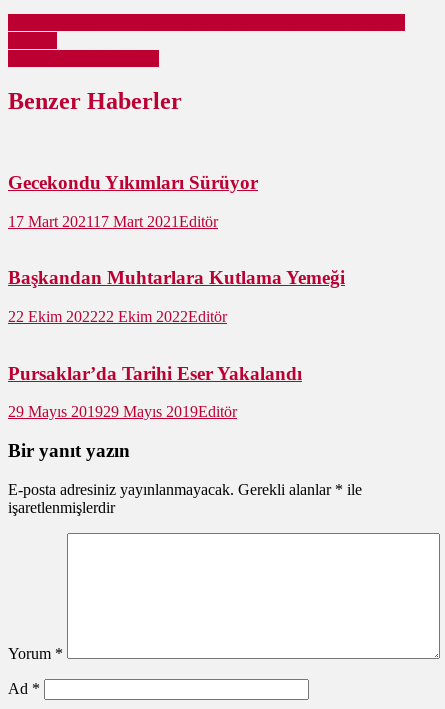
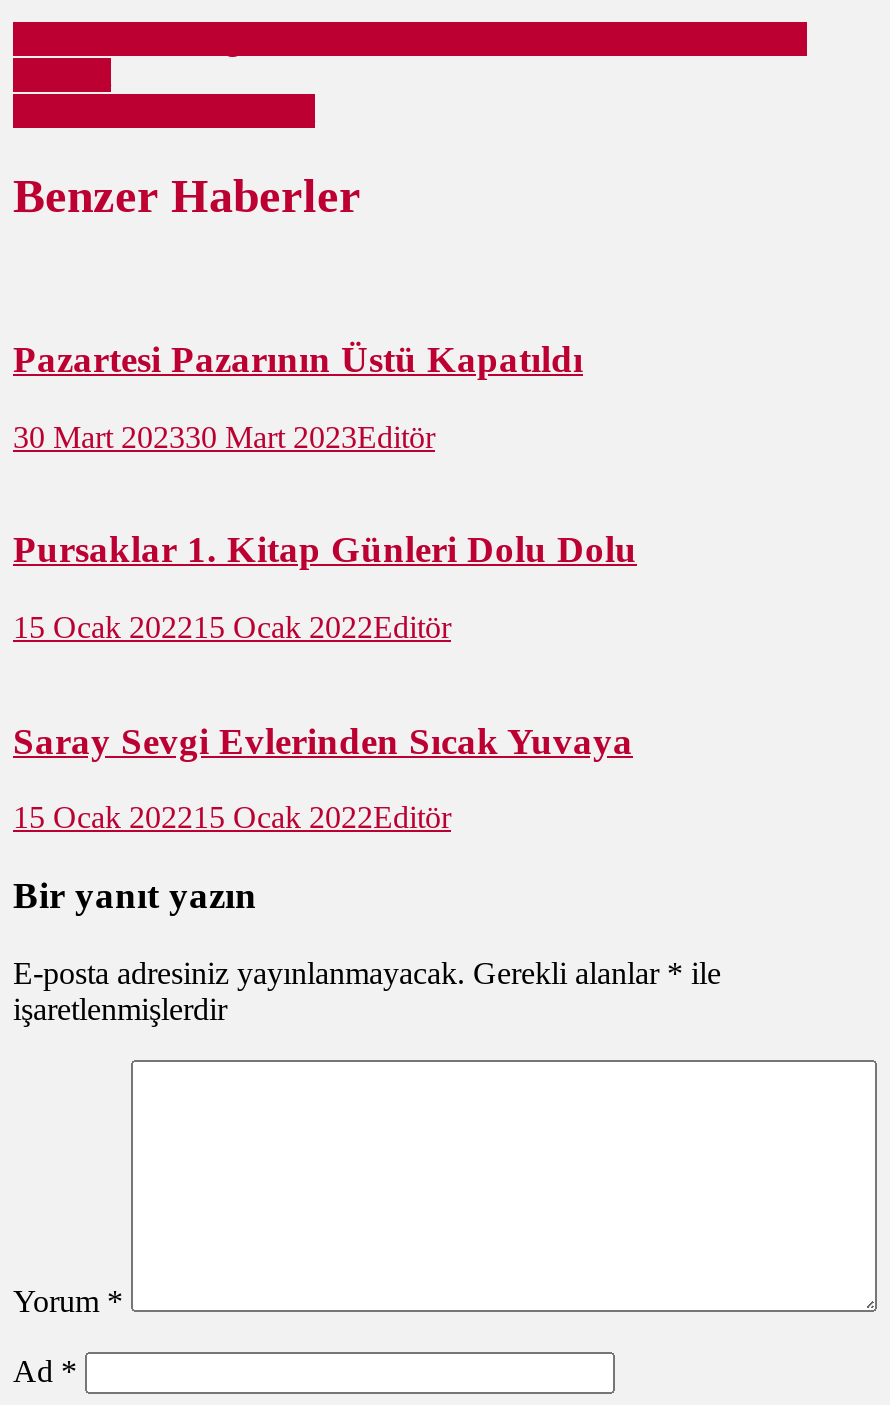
[8,172,258,193] Gecekondu Yıkımları Sürüyor -> [13,338,583,380] Pazartesi Pazarının Üstü Kapatıldı
[8,212,218,229] 17 Mart 202117 Mart 2021Editör -> [13,419,435,453] 30 Mart 202330 Mart 2023Editör
[8,267,345,288] Başkandan Muhtarlara Kutlama Yemeği -> [13,528,637,570] Pursaklar 1. Kitap Günleri Dolu Dolu
[8,308,227,325] 22 Ekim 202222 Ekim 2022Editör -> [13,610,451,644] 15 Ocak 202215 Ocak 2022Editör
[8,363,302,384] Pursaklar’da Tarihi Eser Yakalandı -> [13,719,633,761] Saray Sevgi Evlerinden Sıcak Yuvaya
[8,403,237,420] 29 Mayıs 201929 Mayıs 2019Editör -> [13,801,451,835] 15 Ocak 202215 Ocak 2022Editör

